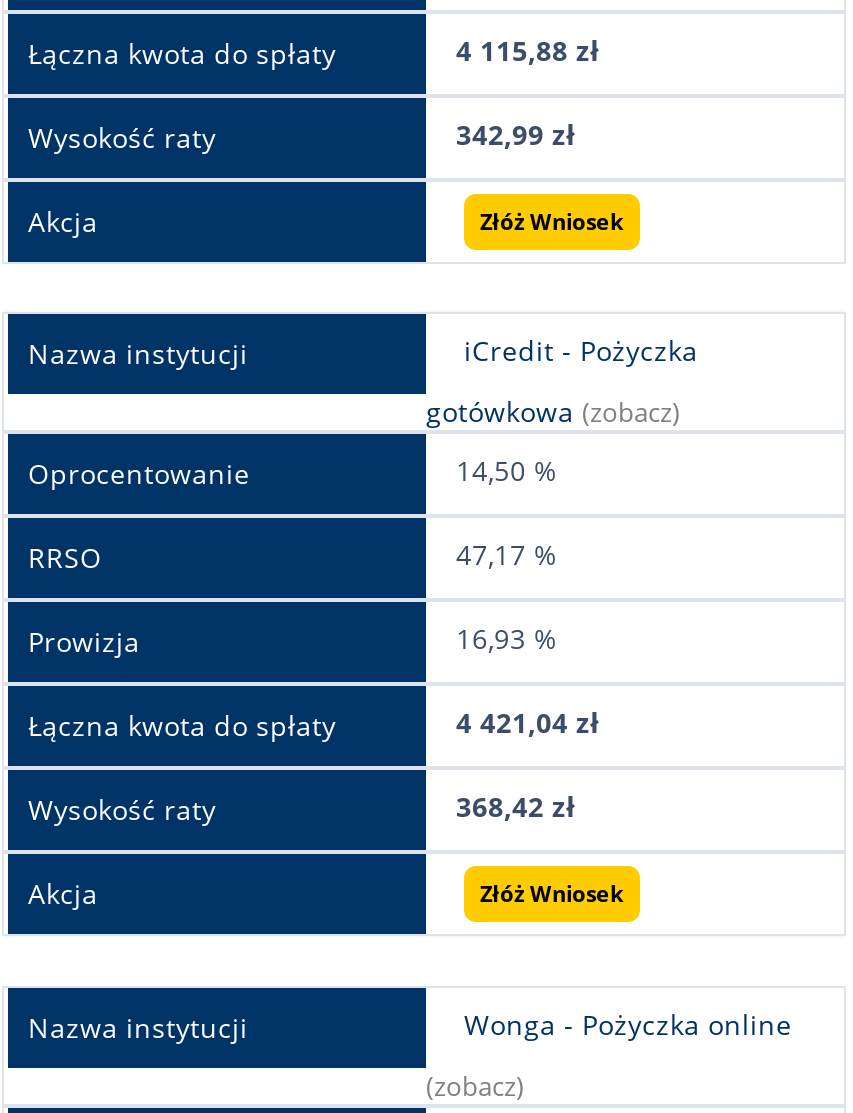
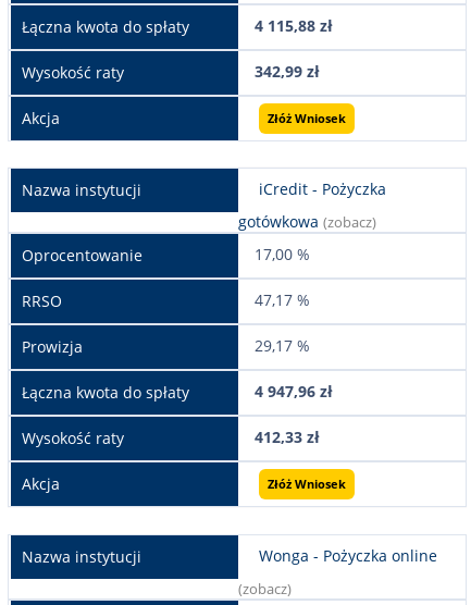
[456,454,558,490] 14,50 % -> [255,245,310,264] 17,00 %
[456,622,558,658] 16,93 % -> [255,336,310,356] 29,17 %
[456,706,600,742] 4 421,04 zł -> [255,382,333,401] 4 947,96 zł
[456,790,576,826] 368,42 zł -> [255,427,320,447] 412,33 zł

